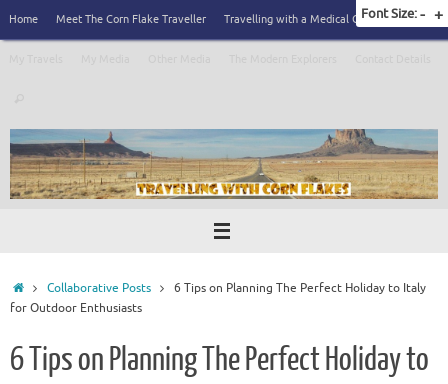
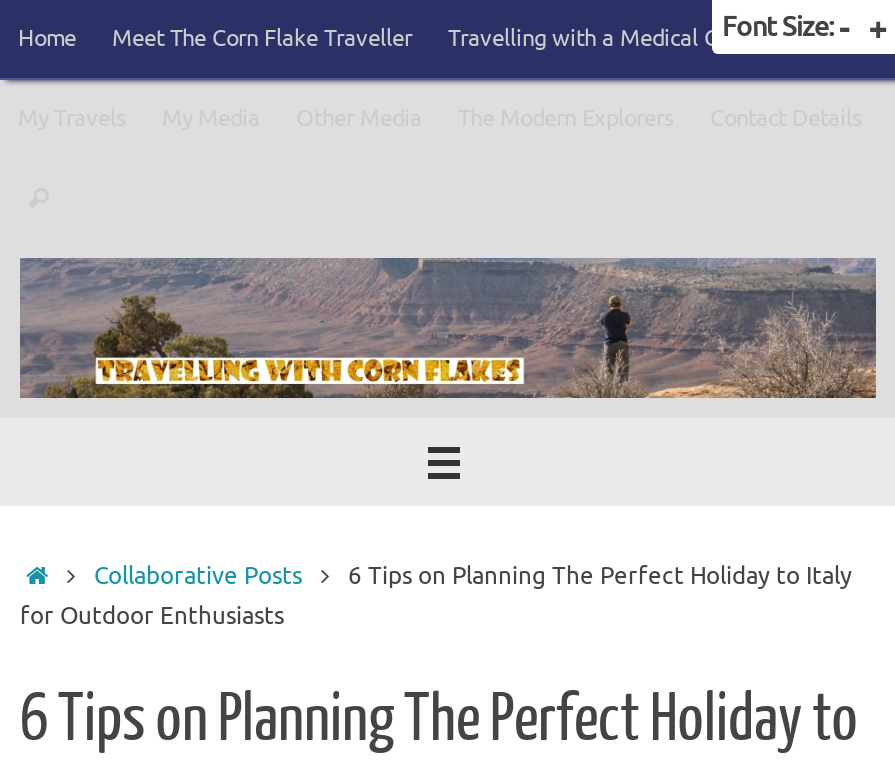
[10,129,439,200] [image] -> [20,258,878,400] [image]

